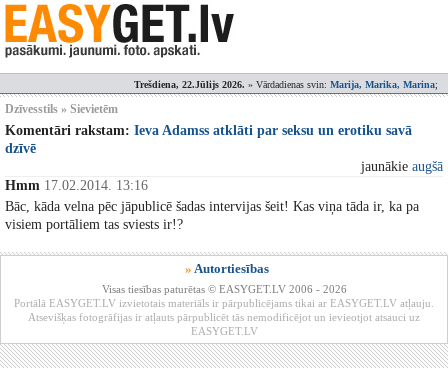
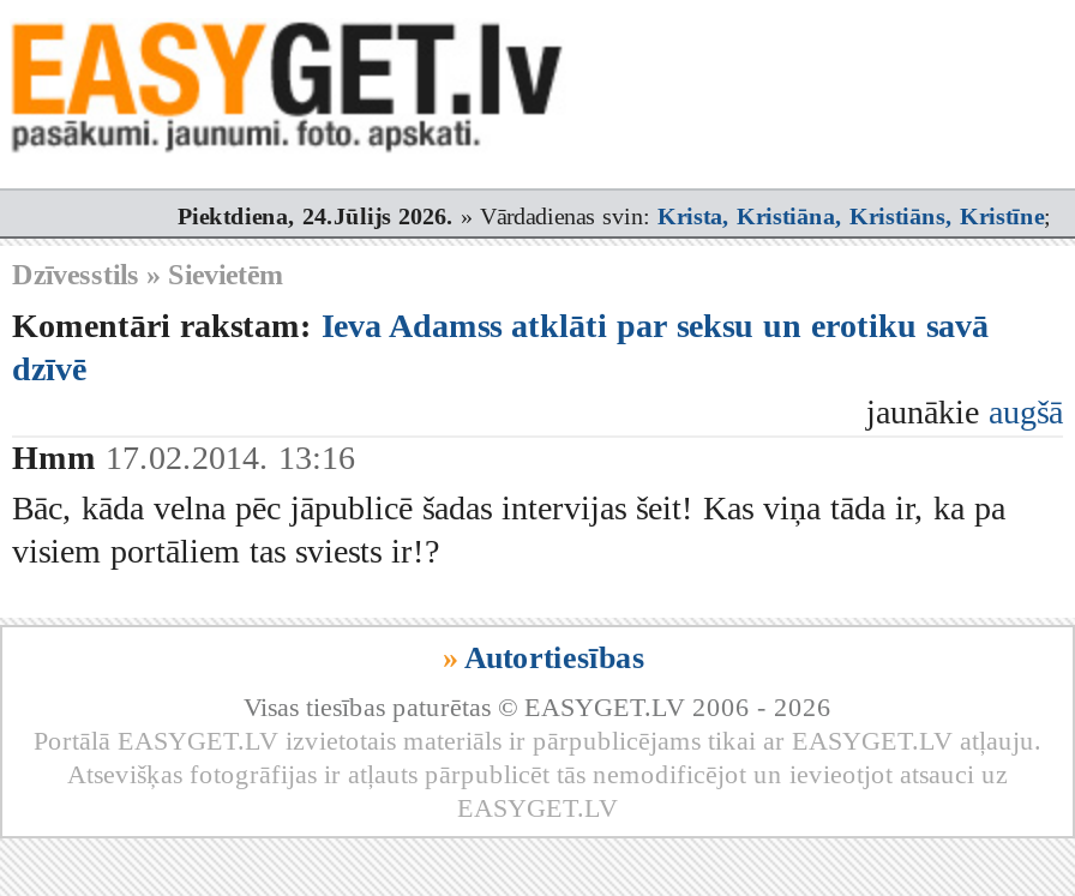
[134,79,438,90] Trešdiena, 22.Jūlijs 2026.» Vārdadienas svin: Marija, Marika, Marina; -> [178,203,1051,229] Piektdiena, 24.Jūlijs 2026.» Vārdadienas svin: Krista, Kristiāna, Kristiāns, Kristīne;

